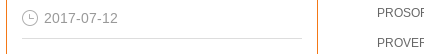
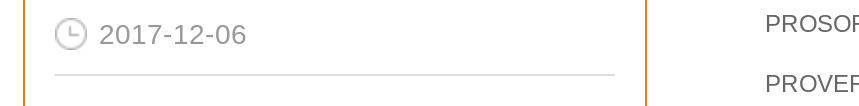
[44,10,118,26] 2017-07-12 -> [99,18,247,50] 2017-12-06

